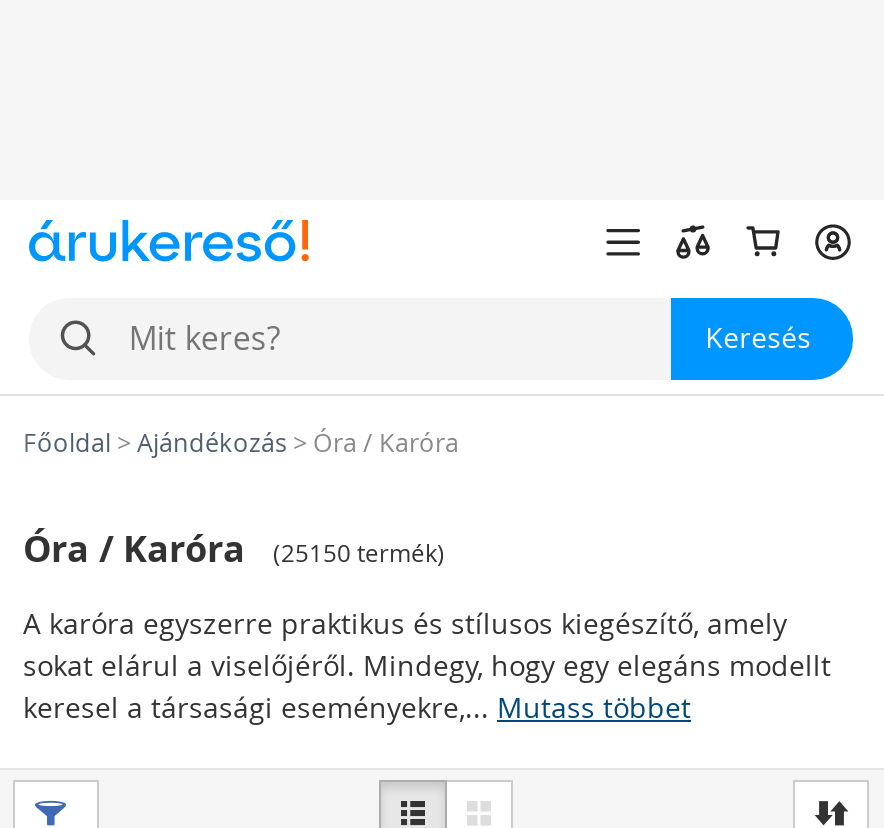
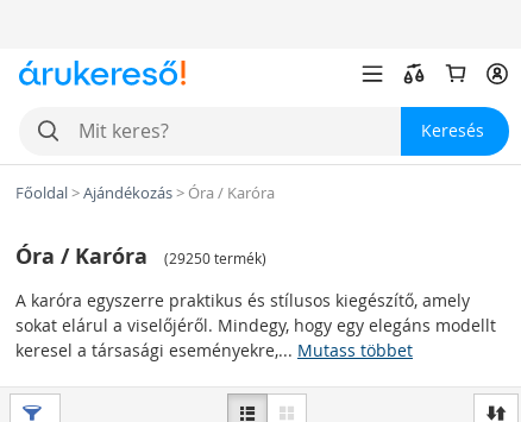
[23,523,445,573] Óra / Karóra (25150 termék) -> [15,241,266,270] Óra / Karóra (29250 termék)

